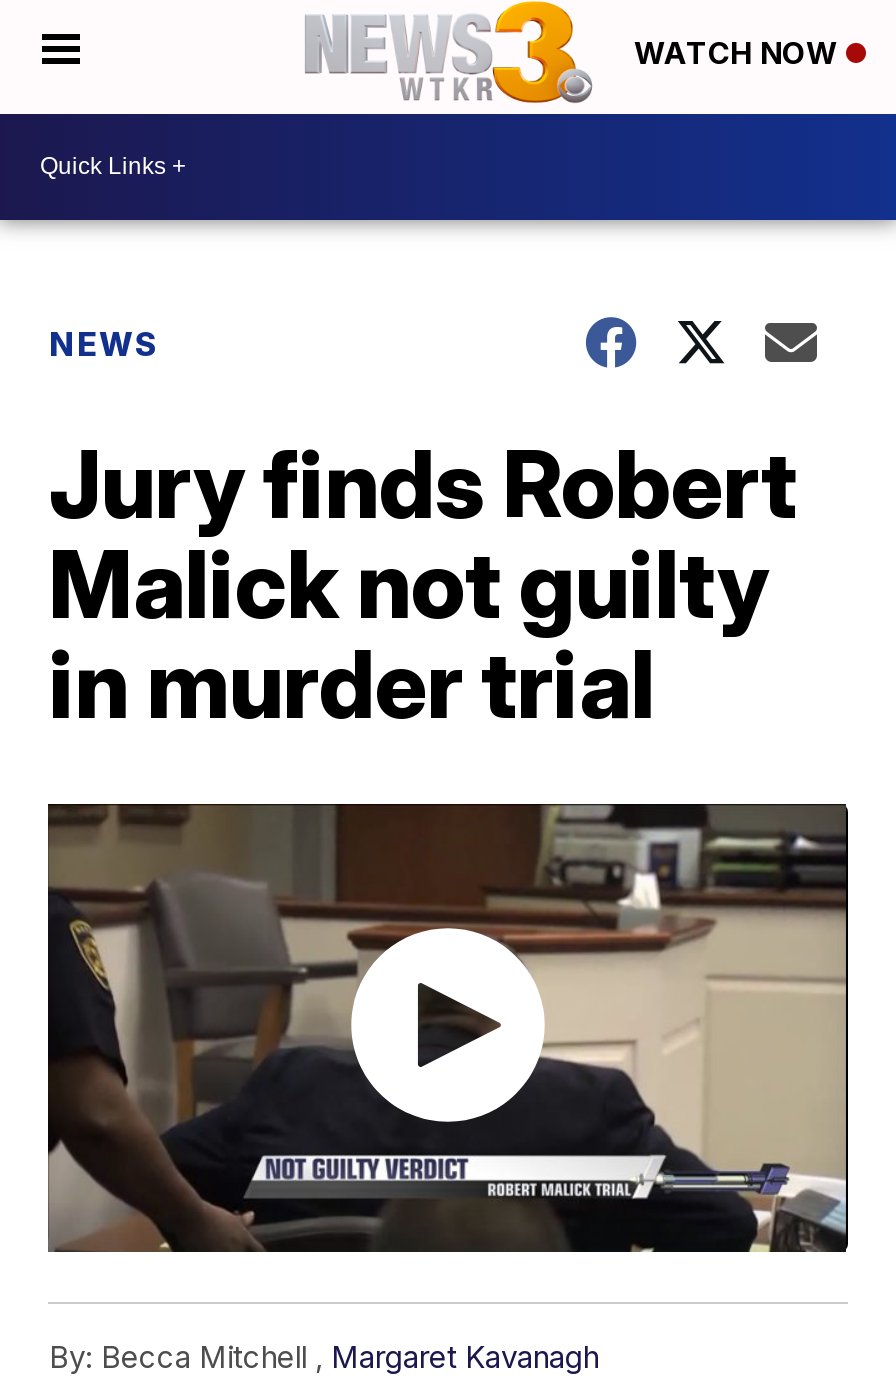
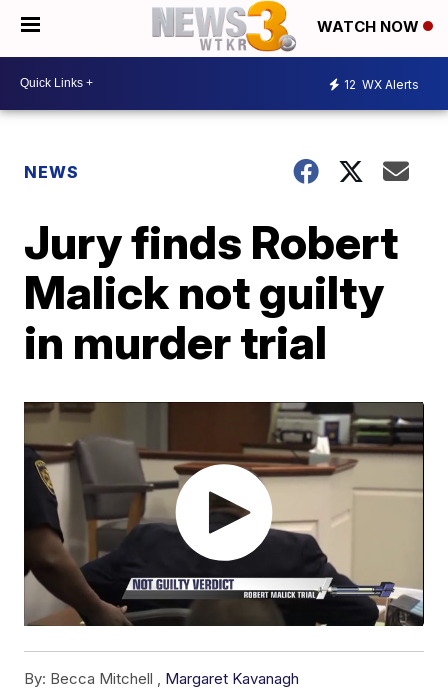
none -> [344,77,419,92] 12 WX Alerts

